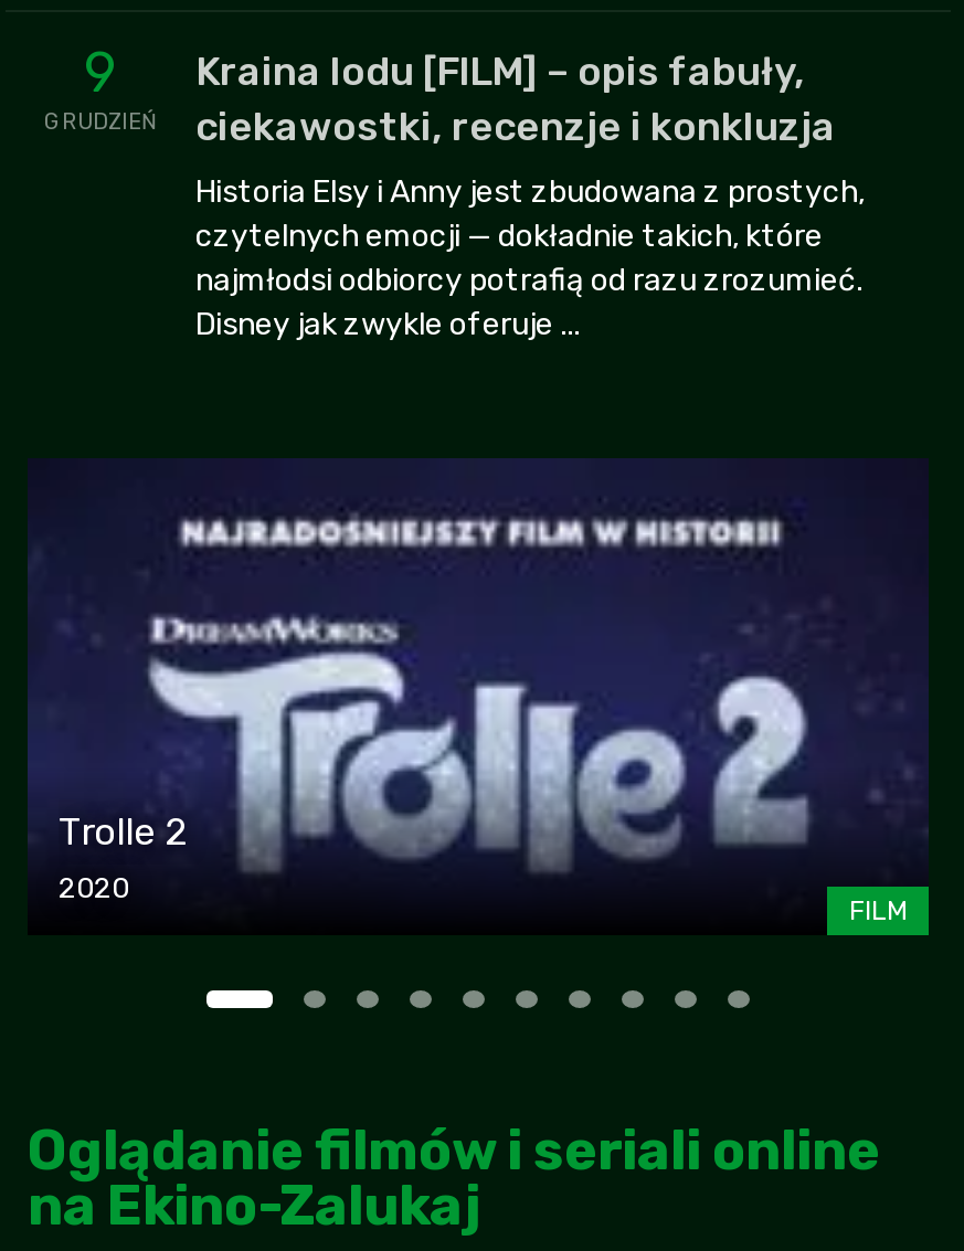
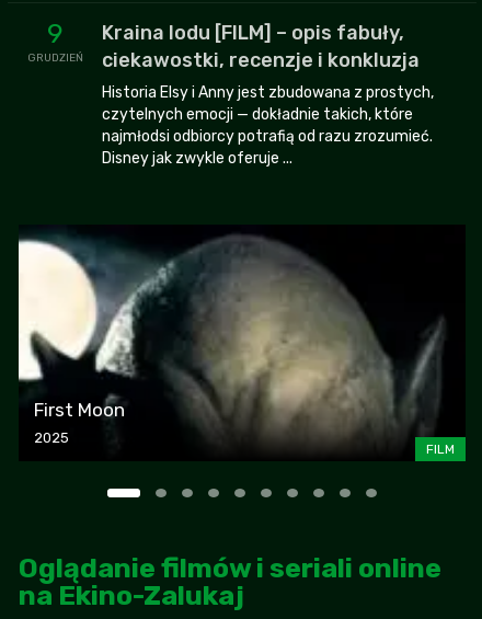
[28,458,929,909] [image] | Trolle 2 | 2020 -> [18,226,464,447] [image] | First Moon | 2025

